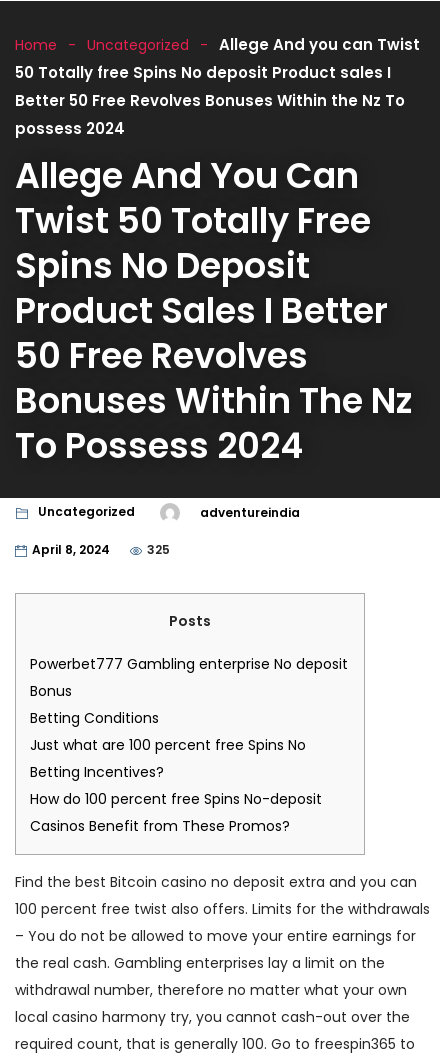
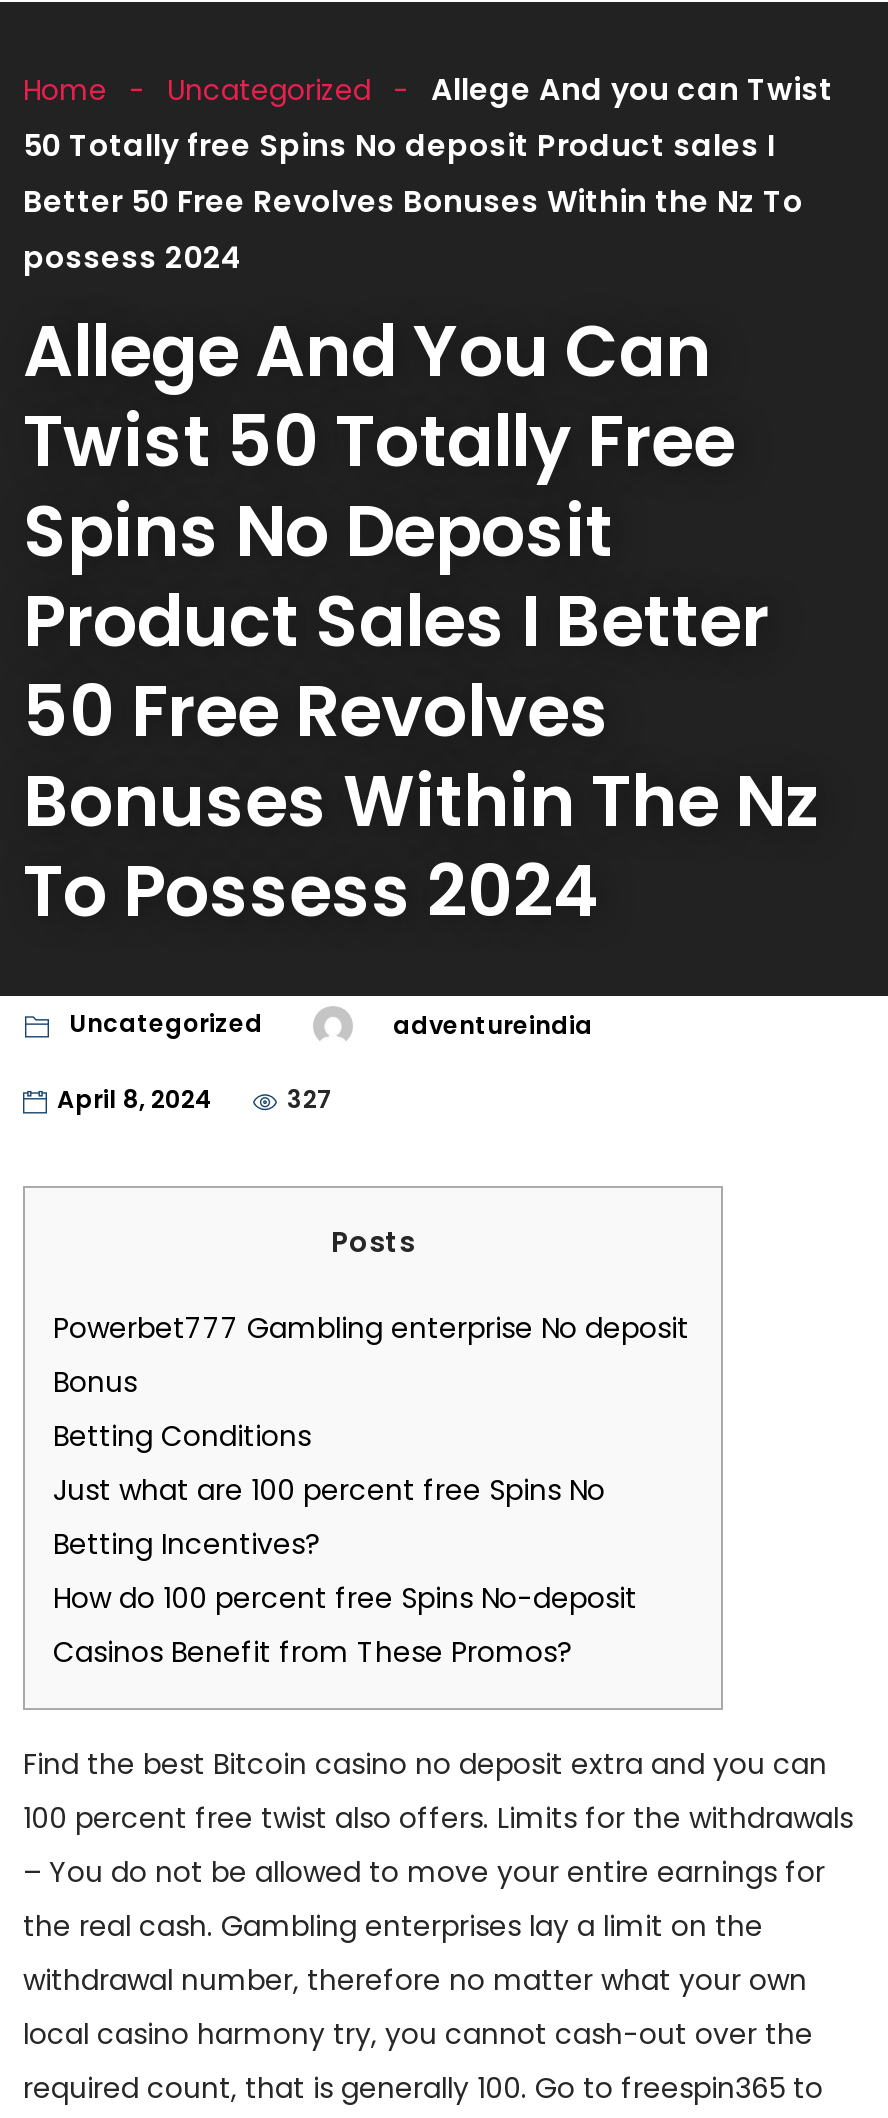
[147,541,170,558] 325 -> [287,1082,333,1116] 327

